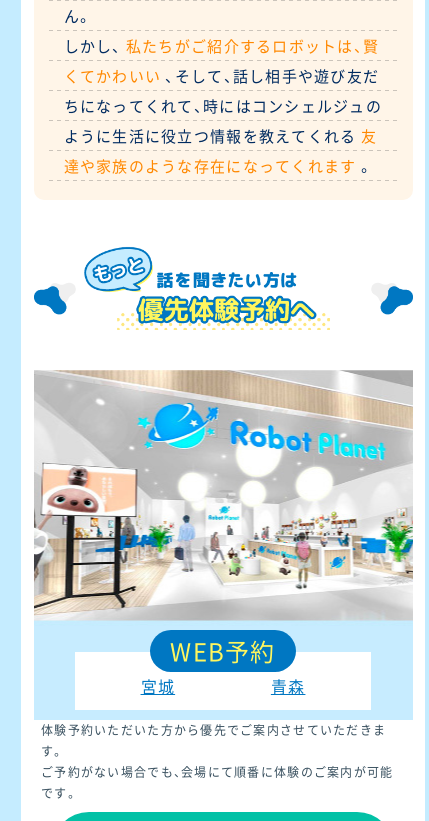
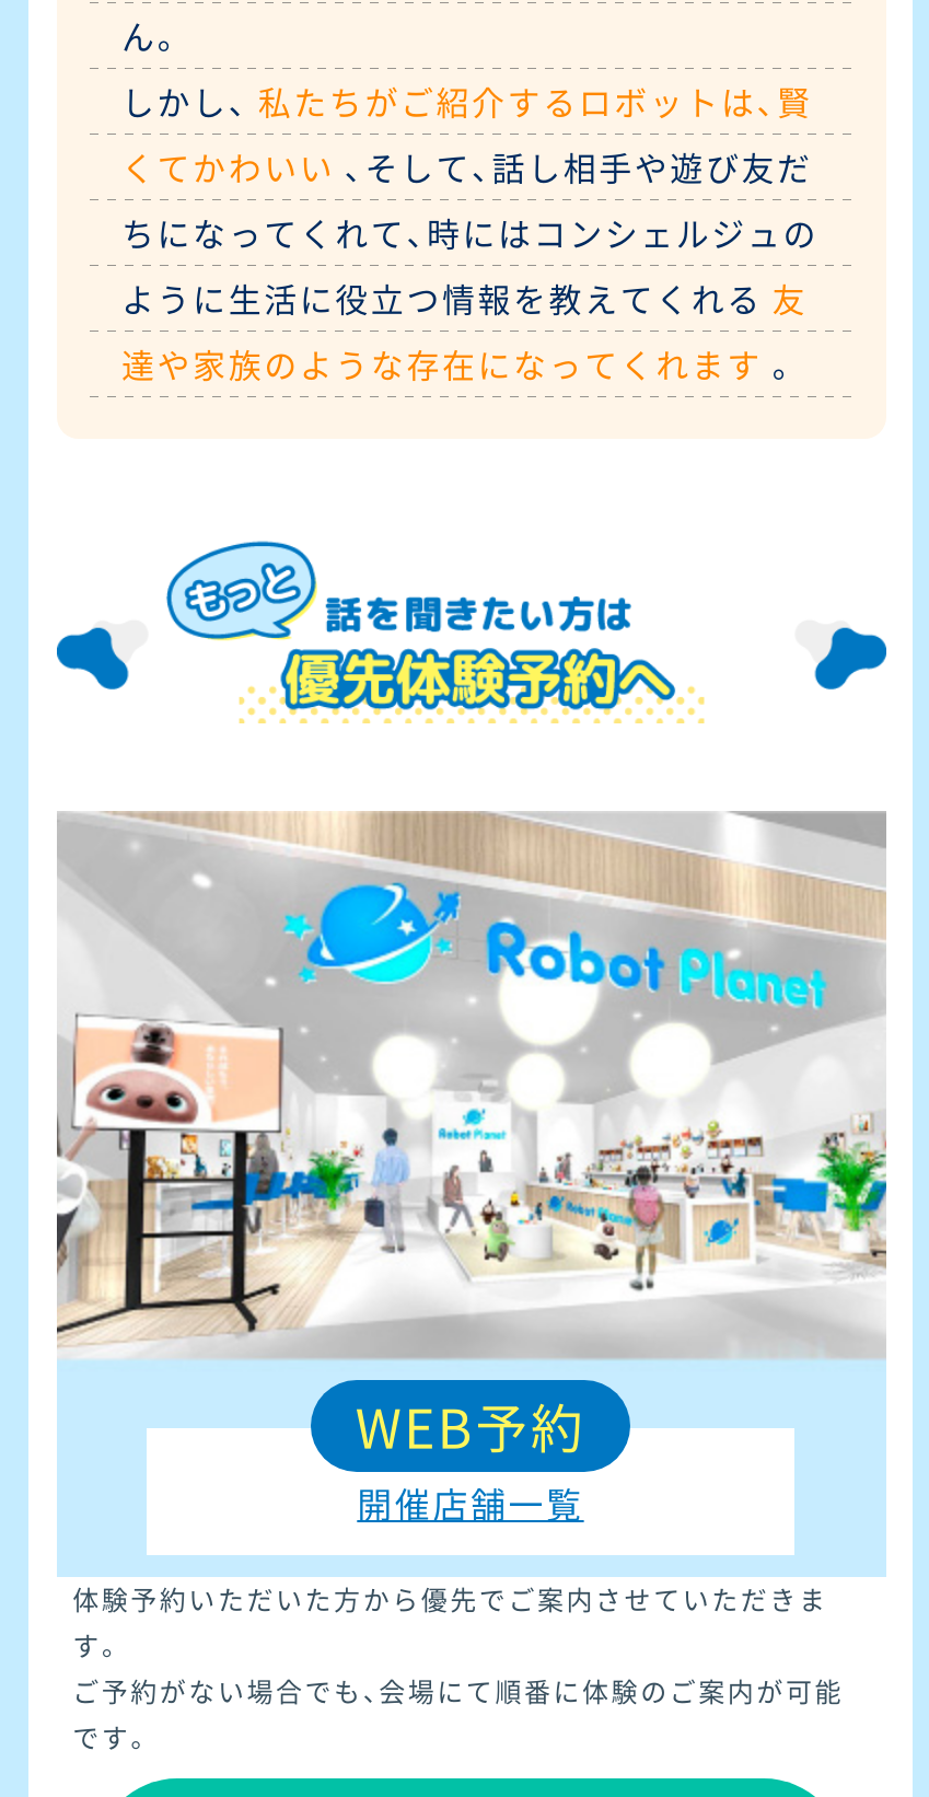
[140,674,305,698] 宮城 | 青森 -> [357,1476,584,1529] 開催店舗一覧

